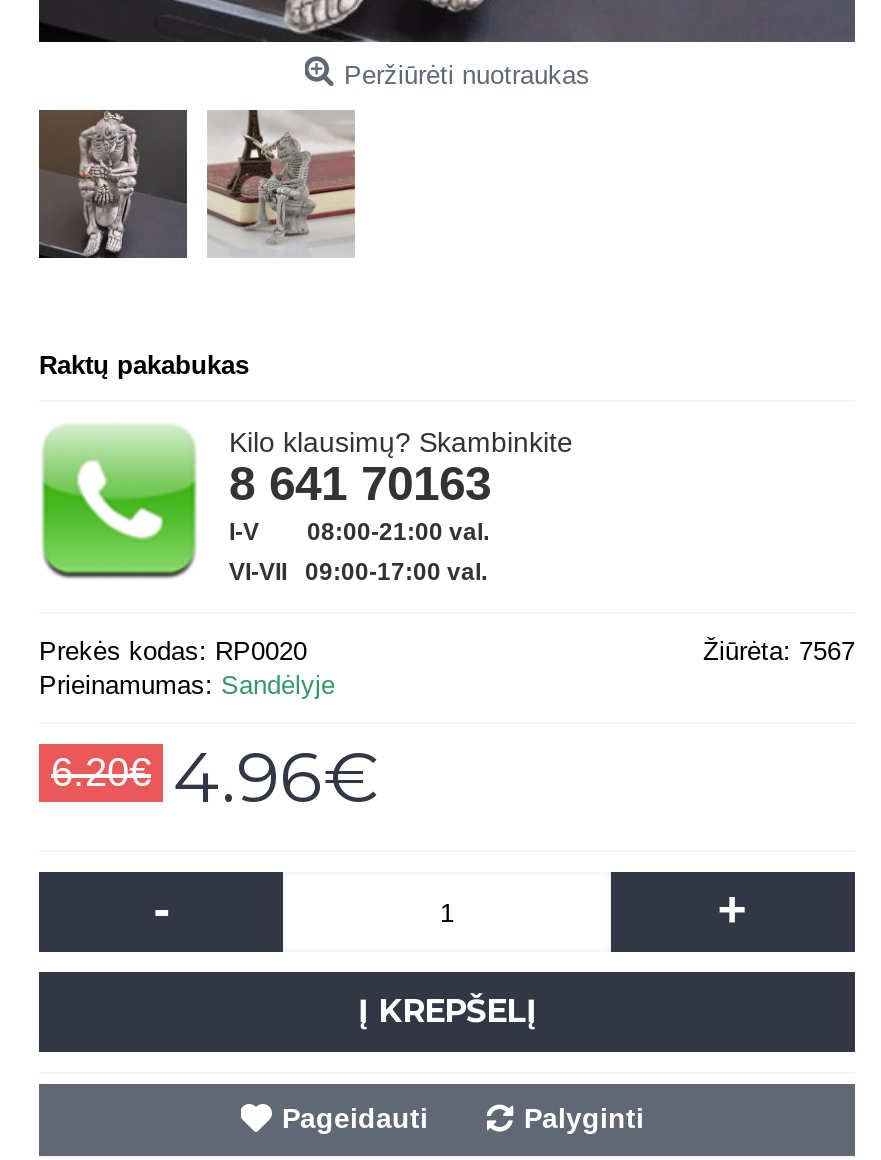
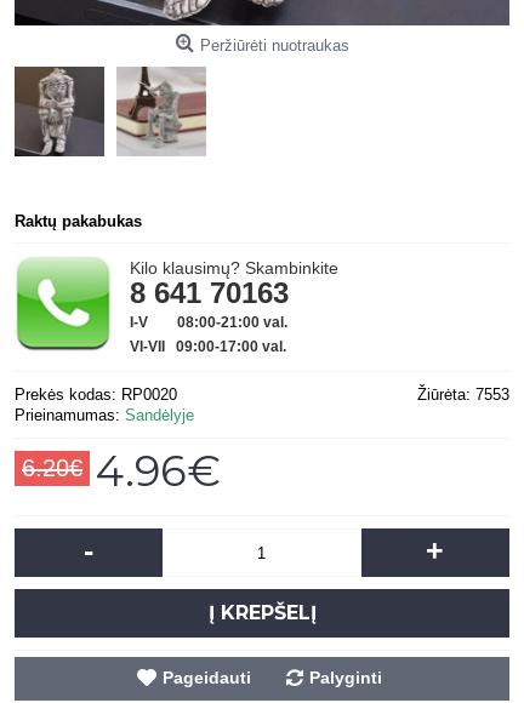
[703,636,855,666] Žiūrėta: 7567 -> [417,386,509,404] Žiūrėta: 7553

